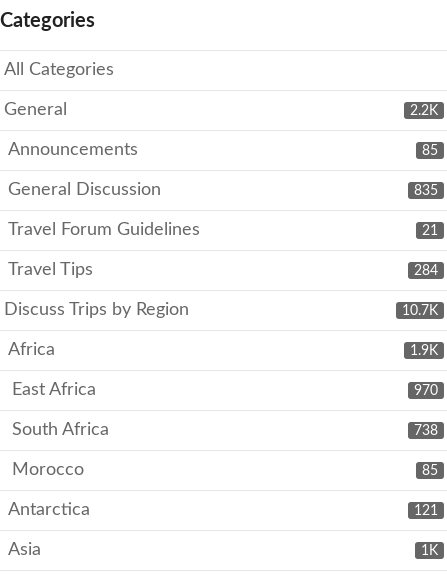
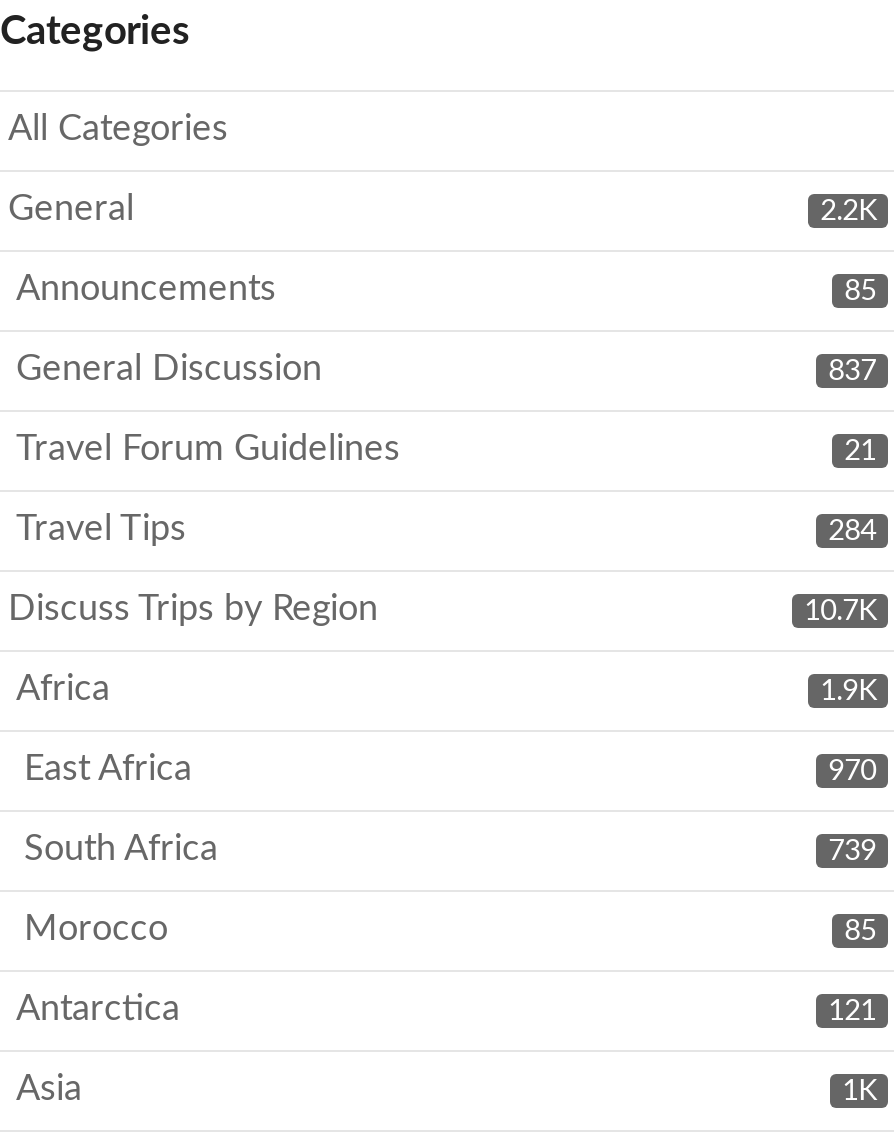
[414,182,438,197] 835 -> [828,355,876,385] 837
[414,422,438,437] 738 -> [828,835,876,865] 739

